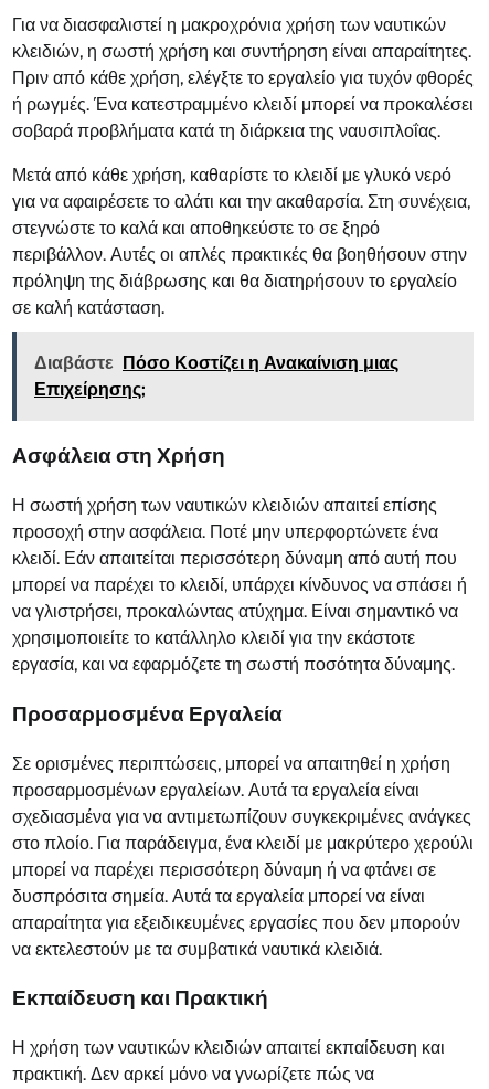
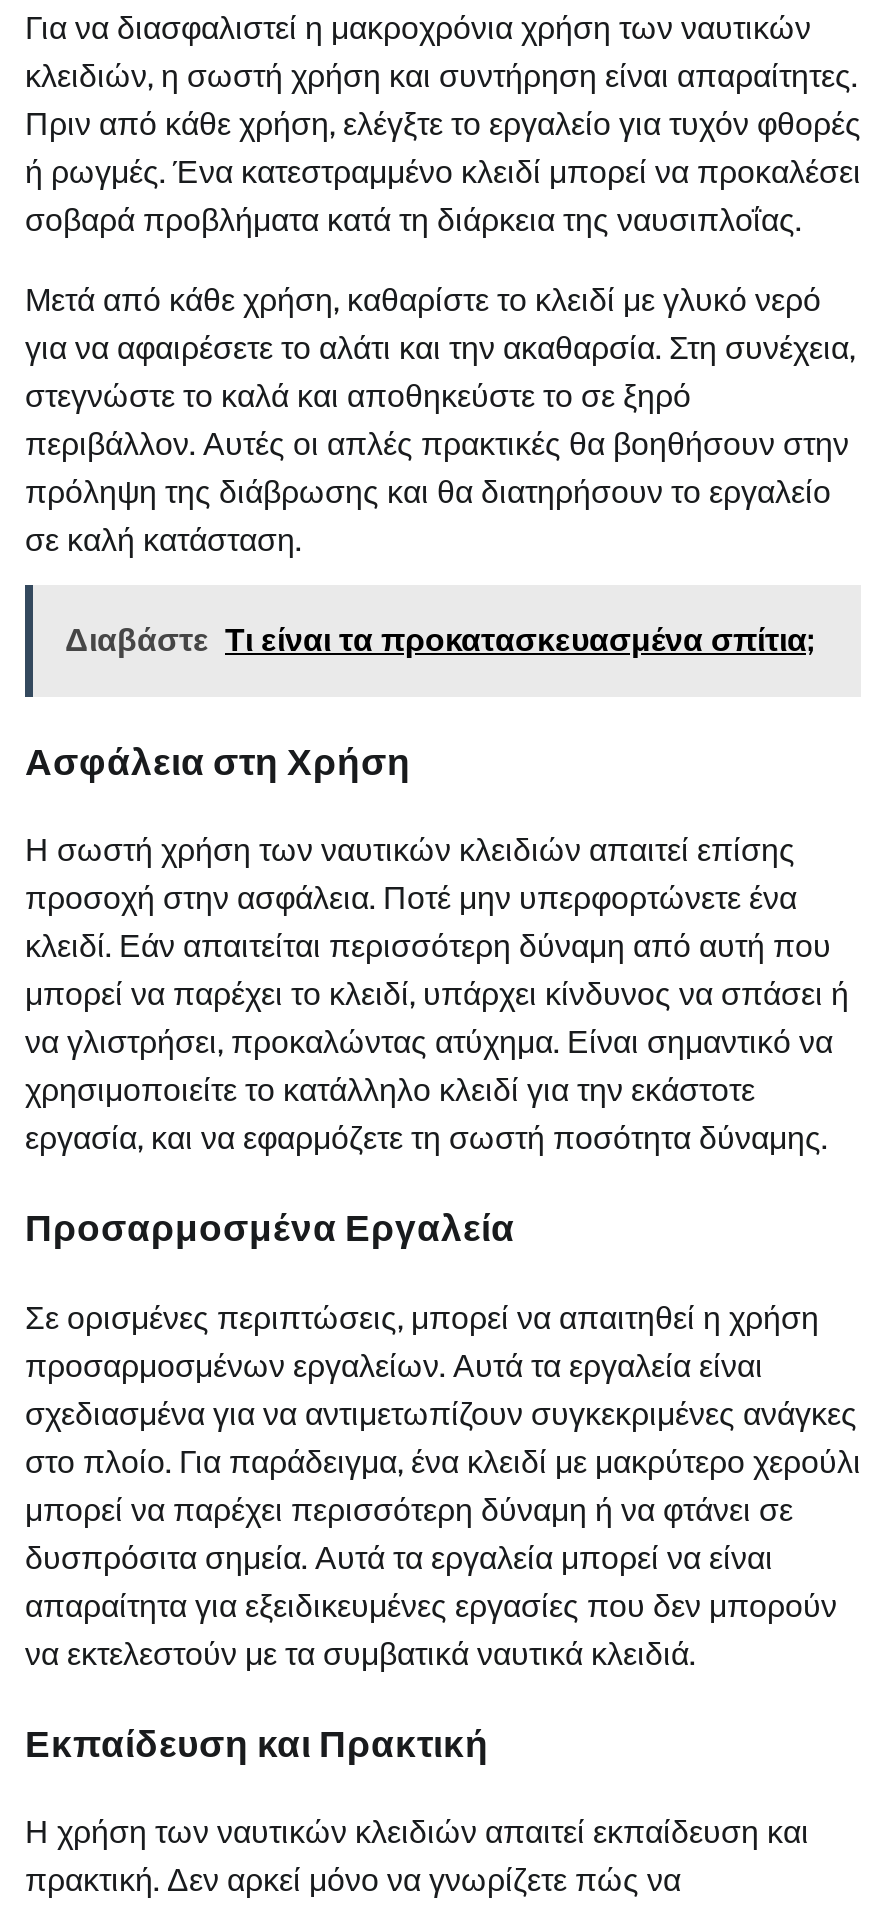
[34,352,398,399] Διαβάστε Πόσο Κοστίζει η Ανακαίνιση μιας | Επιχείρησης; -> [65,620,815,658] Διαβάστε Τι είναι τα προκατασκευασμένα σπίτια;

